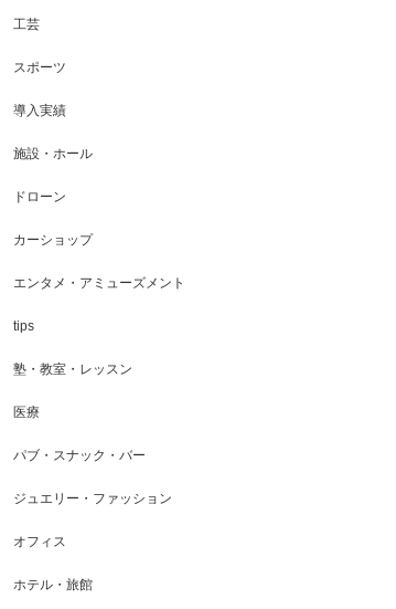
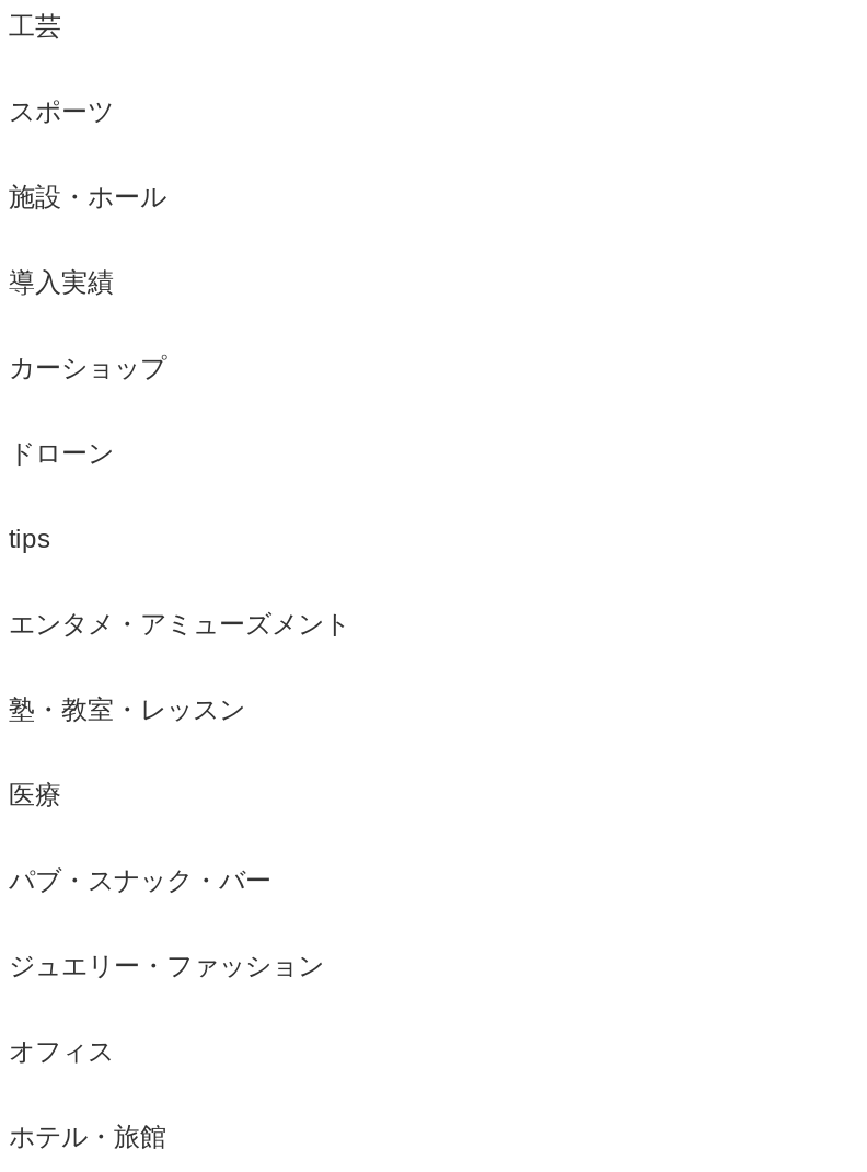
moved [13,103,66,118] -> [9,268,114,298]: 導入実績
moved [13,146,93,162] -> [9,182,166,213]: 施設・ホール
moved [13,189,66,205] -> [9,439,114,469]: ドローン
moved [13,232,93,248] -> [9,353,166,384]: カーショップ
moved [13,275,185,291] -> [9,609,350,640]: エンタメ・アミューズメント
moved [13,319,34,334] -> [9,524,50,555]: tips

